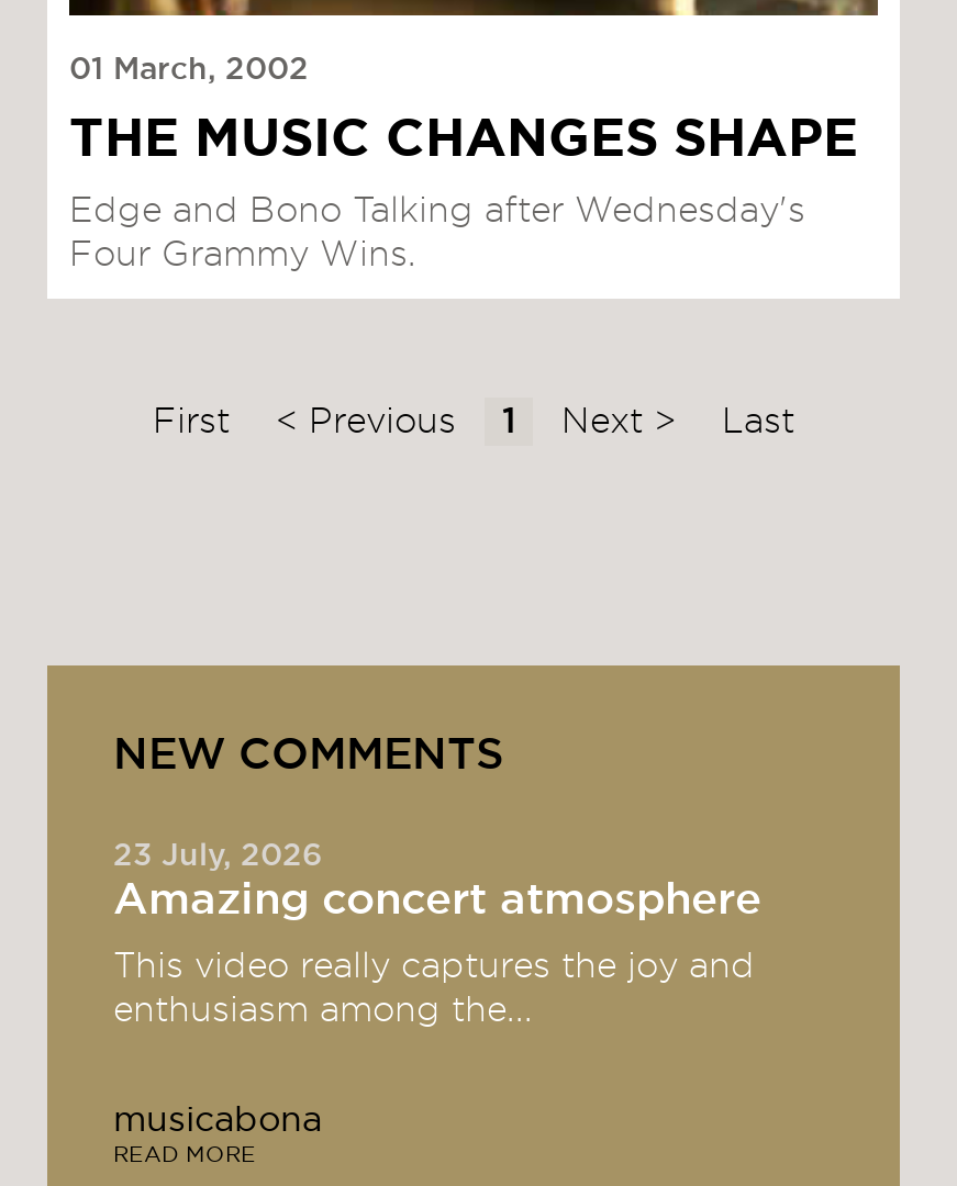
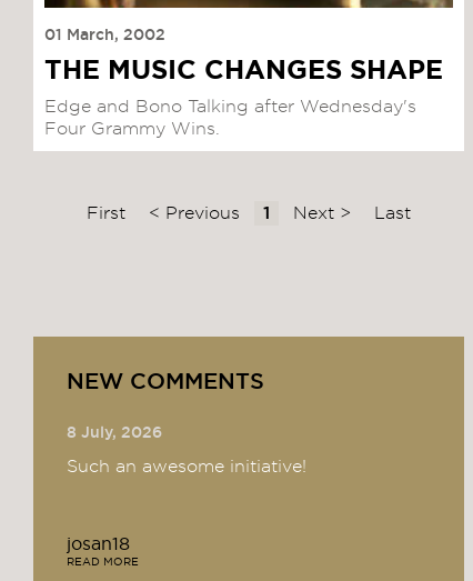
[113,842,761,923] 23 July, 2026 | Amazing concert atmosphere -> [67,426,162,441] 8 July, 2026
[113,949,755,1029] This video really captures the joy and | enthusiasm among the... -> [67,458,306,476] Such an awesome initiative!
[113,1103,322,1138] musicabona -> [67,536,130,554] josan18

